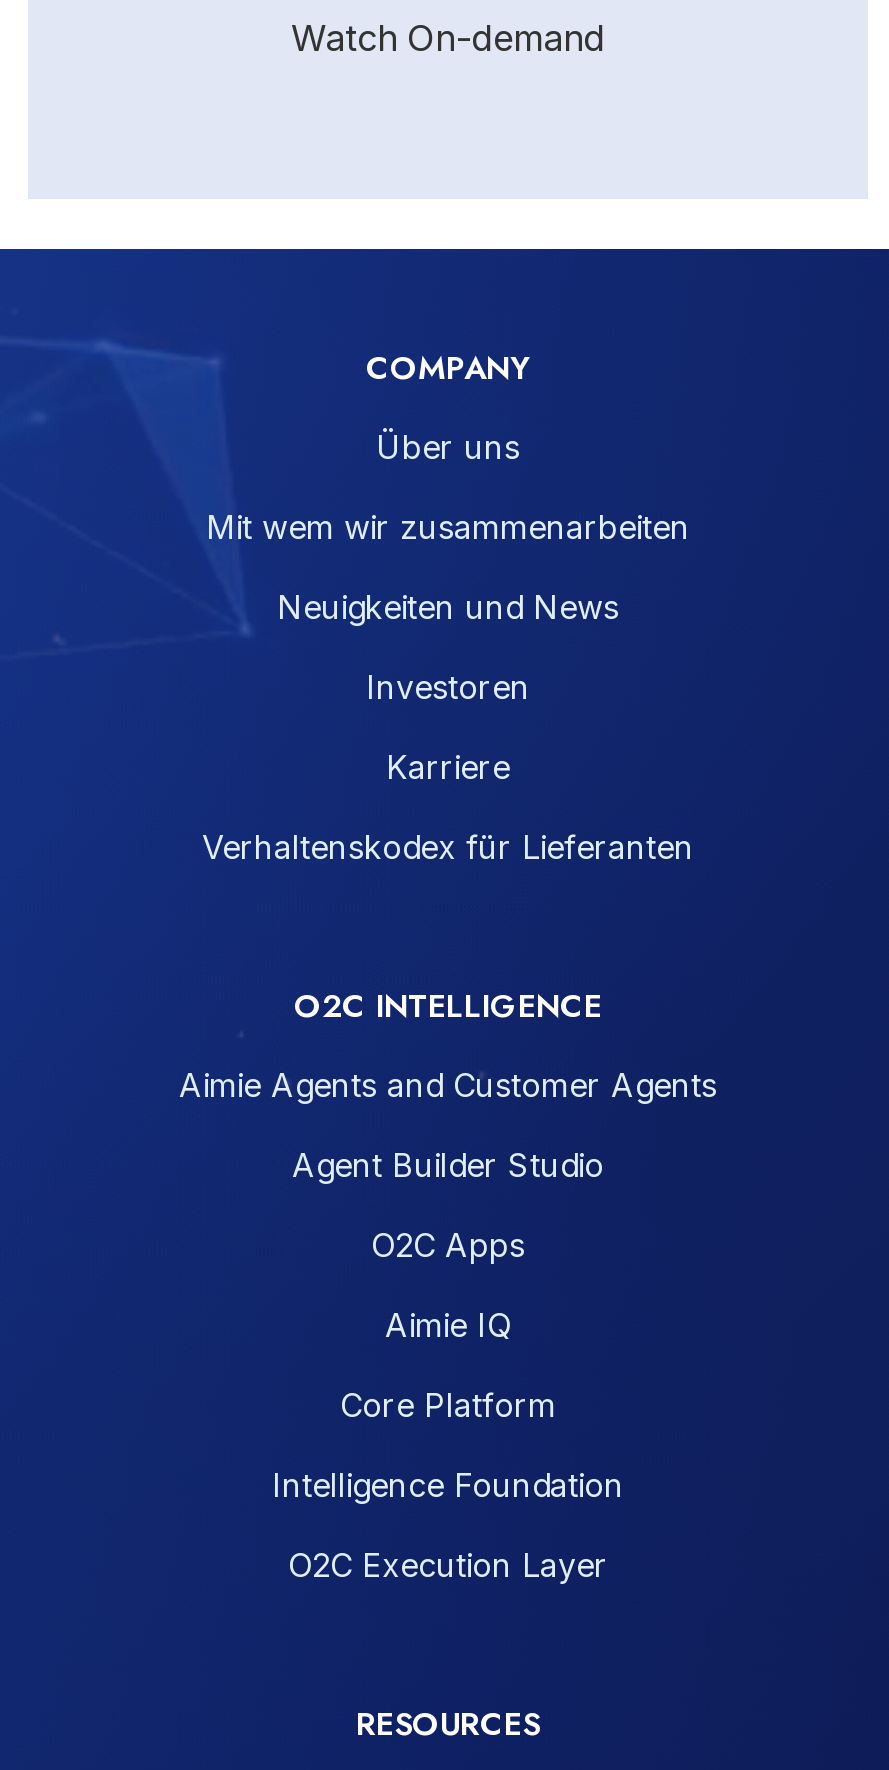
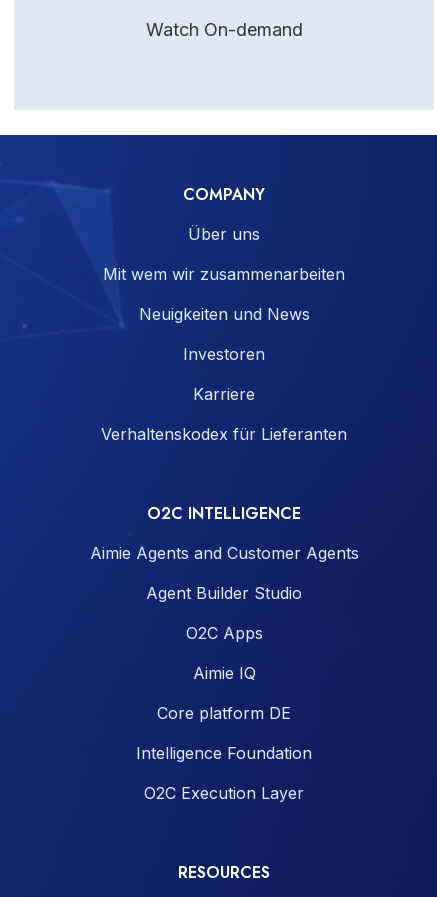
[340,1385,556,1425] Core Platform -> [157,703,291,723] Core platform DE

